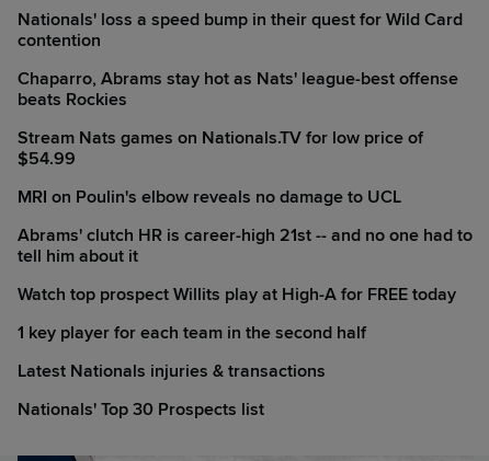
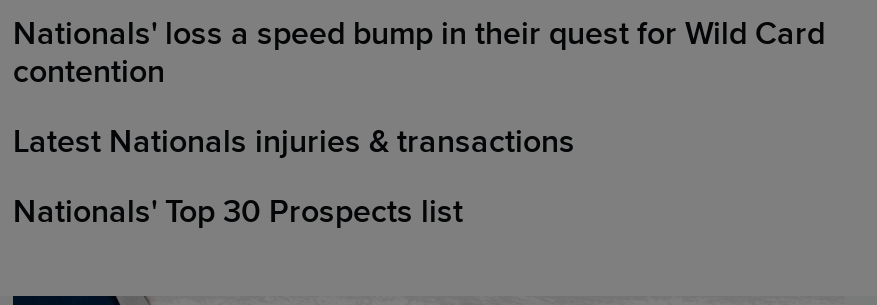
[18,68,473,344] Chaparro, Abrams stay hot as Nats' league-best offense | beats Rockies | Stream Nats games on Nationals.TV for low price of | $54.99 | MRI on Poulin's elbow reveals no damage to UCL | Abrams' clutch HR is career-high 21st -- and no one had to | tell him about it | Watch top prospect Willits play at High-A for FREE today | 1 key player for each team in the second half -> none

